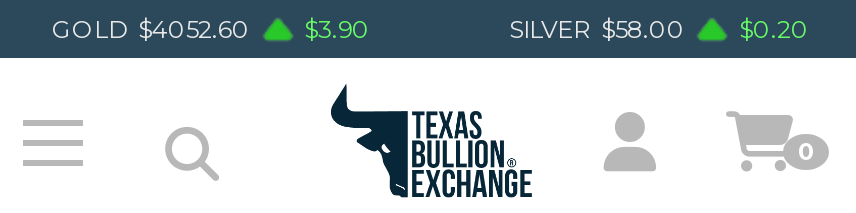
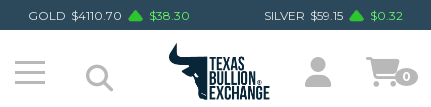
[52,13,250,43] GOLD $4052.60 -> [28,7,122,22] GOLD $4110.70
[304,13,370,43] $3.90 -> [149,7,190,22] $38.30
[509,13,685,43] SILVER $58.00 -> [263,7,342,22] SILVER $59.15
[739,13,809,43] $0.20 -> [369,7,402,22] $0.32

